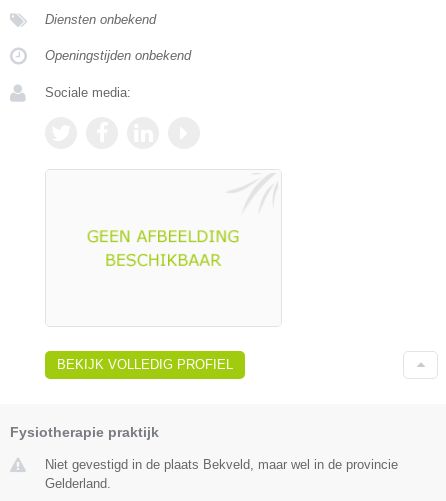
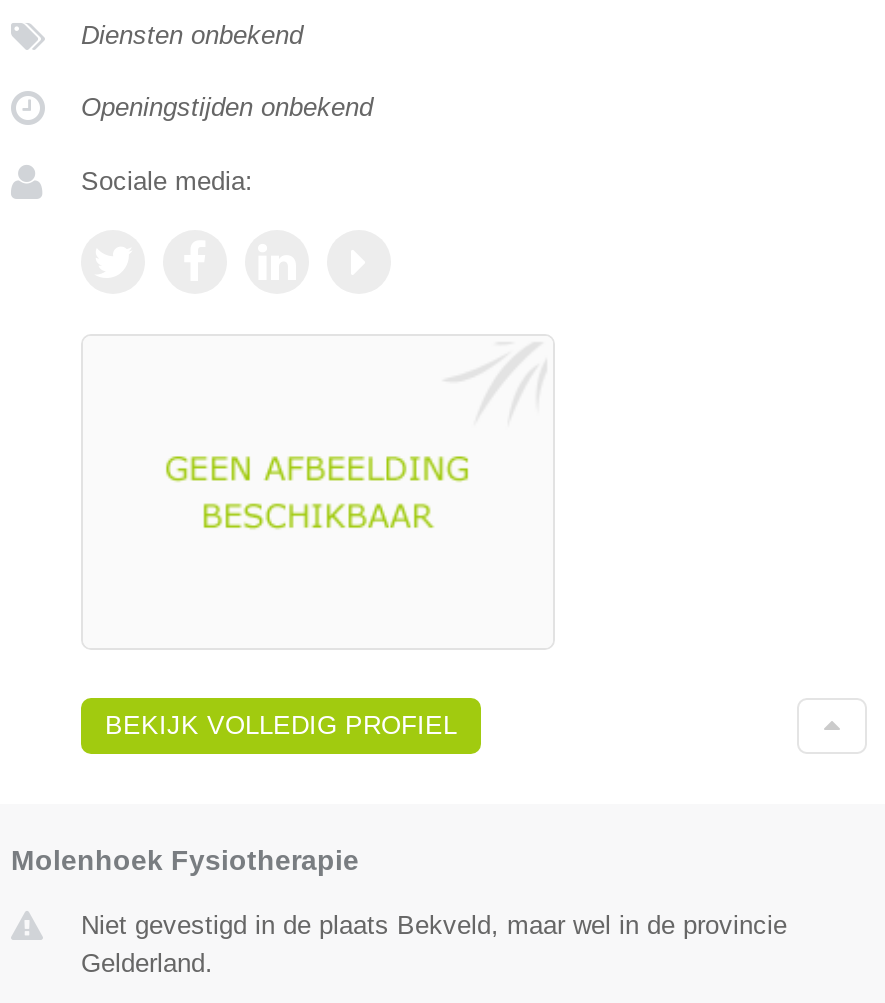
[10,424,159,440] Fysiotherapie praktijk -> [11,845,359,877] Molenhoek Fysiotherapie

